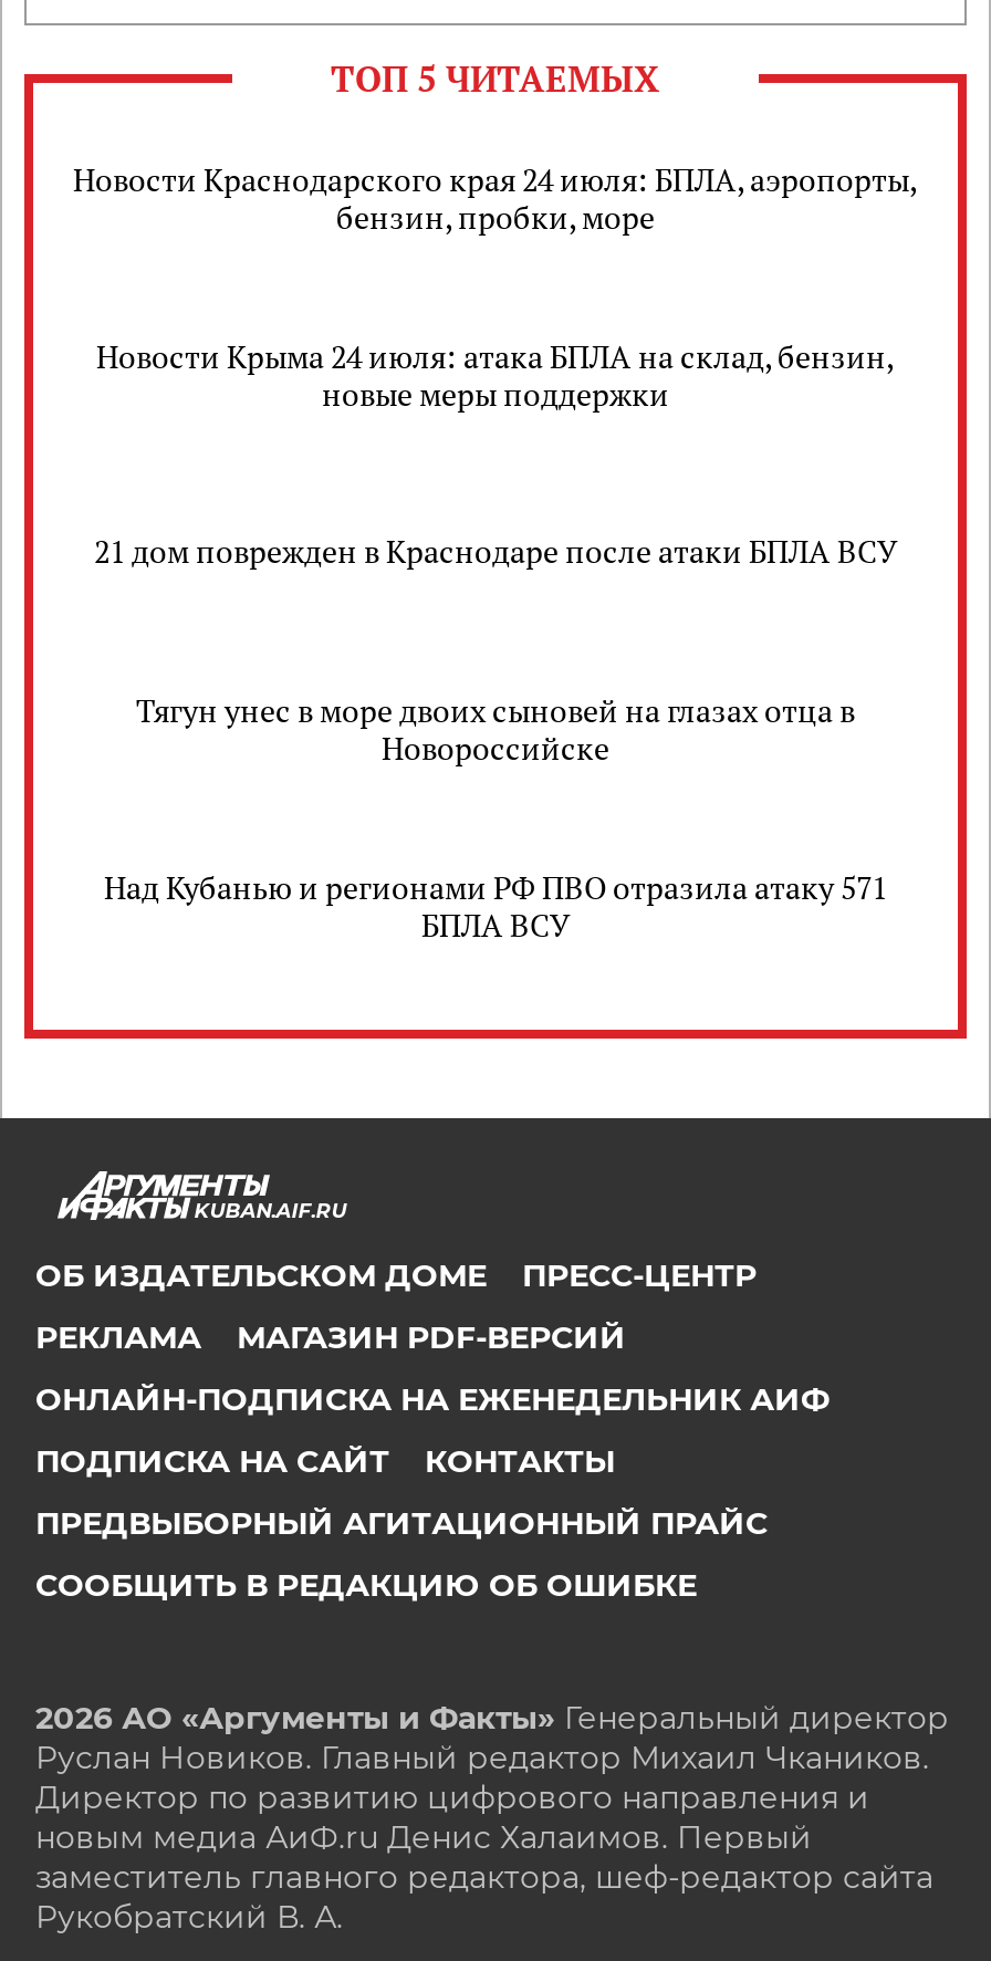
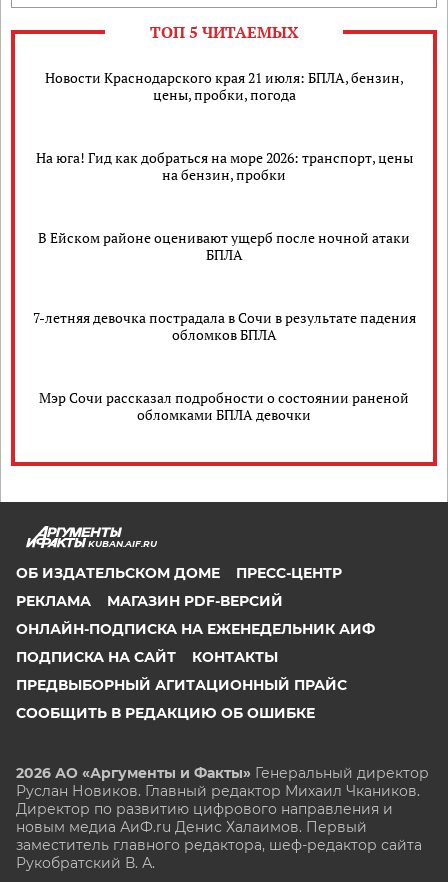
[73,157,918,237] Новости Краснодарского края 24 июля: БПЛА, аэропорты, | бензин, пробки, море -> [44,68,403,104] Новости Краснодарского края 21 июля: БПЛА, бензин, | цены, пробки, погода
[96,334,895,414] Новости Крыма 24 июля: атака БПЛА на склад, бензин, | новые меры поддержки -> [35,148,412,184] На юга! Гид как добраться на море 2026: транспорт, цены | на бензин, пробки
[94,530,897,572] 21 дом поврежден в Краснодаре после атаки БПЛА ВСУ -> [38,228,410,264] В Ейском районе оценивают ущерб после ночной атаки | БПЛА
[136,688,855,768] Тягун унес в море двоих сыновей на глазах отца в | Новороссийске -> [32,308,415,344] 7-летняя девочка пострадала в Сочи в результате падения | обломков БПЛА
[104,865,887,945] Над Кубанью и регионами РФ ПВО отразила атаку 571 | БПЛА ВСУ -> [39,388,409,424] Мэр Сочи рассказал подробности о состоянии раненой | обломками БПЛА девочки

